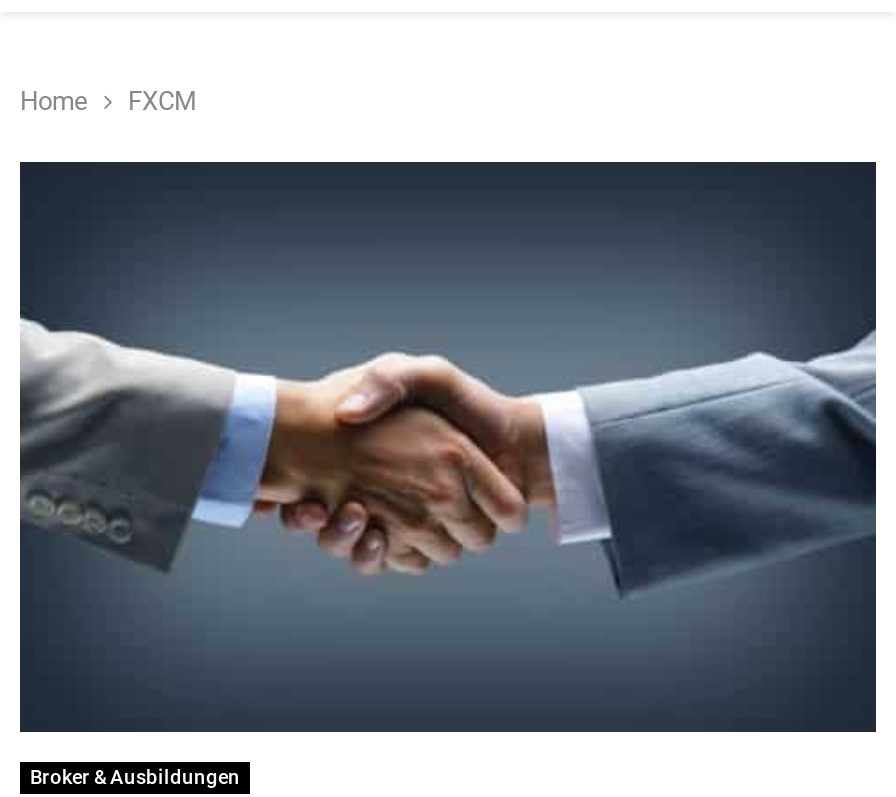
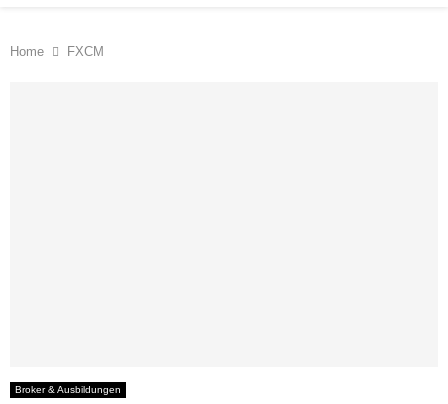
[18,160,878,734] [image] -> none

